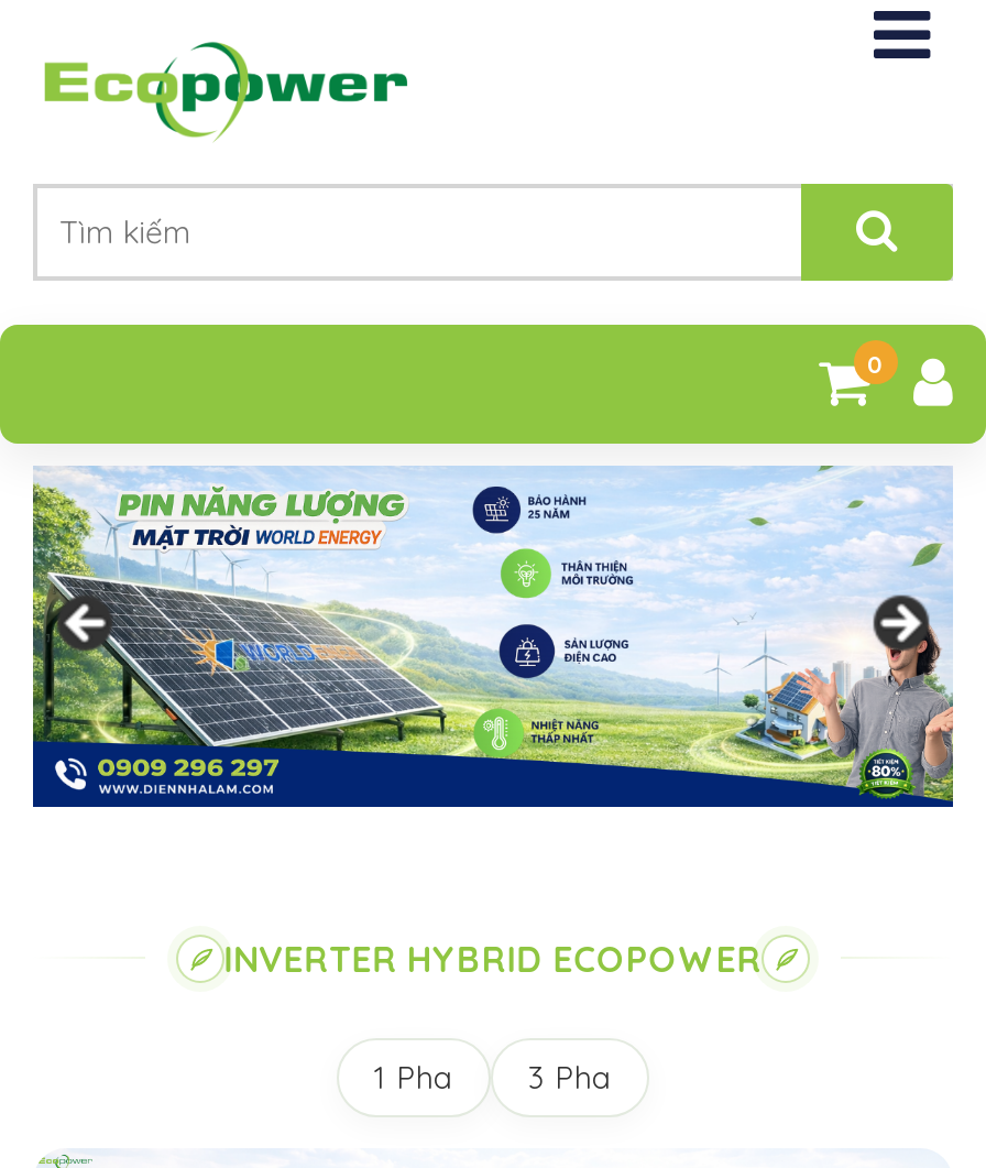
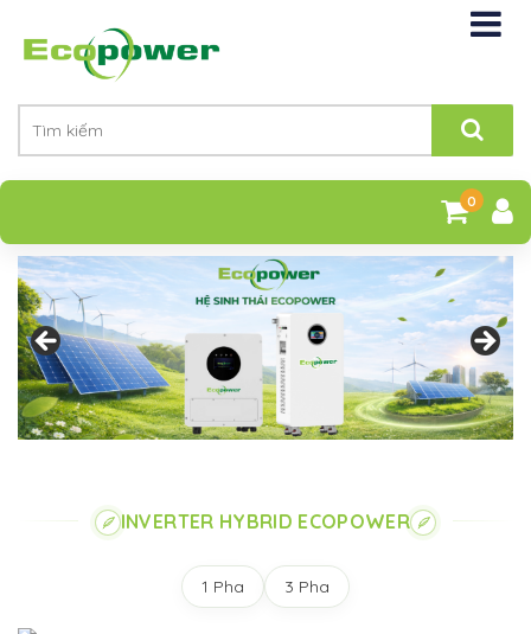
[31,463,953,809] [image] -> [17,256,513,441] [image]

